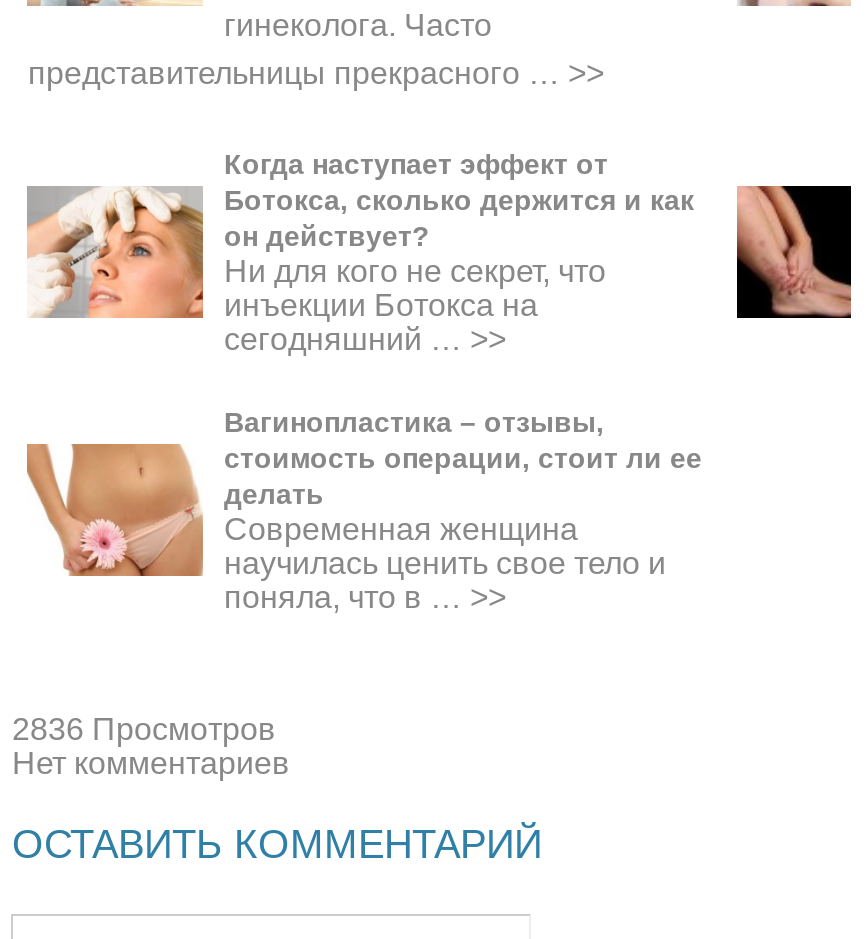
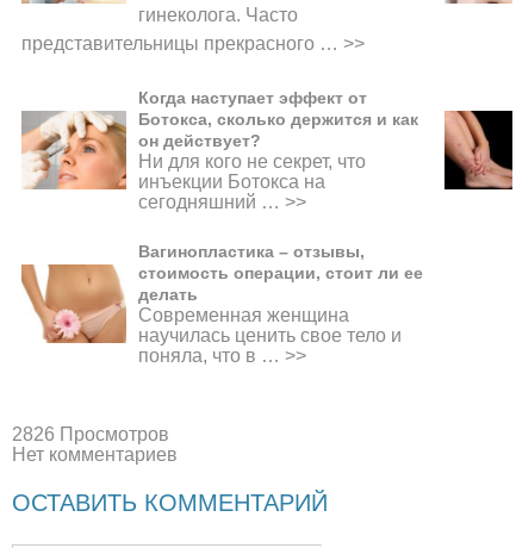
[12,713,276,747] 2836 Просмотров -> [13,425,170,445] 2826 Просмотров

